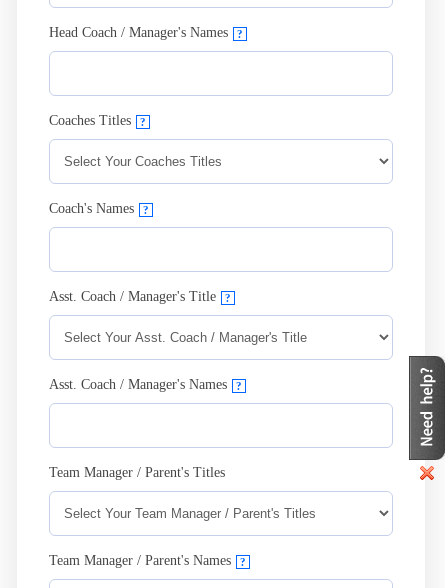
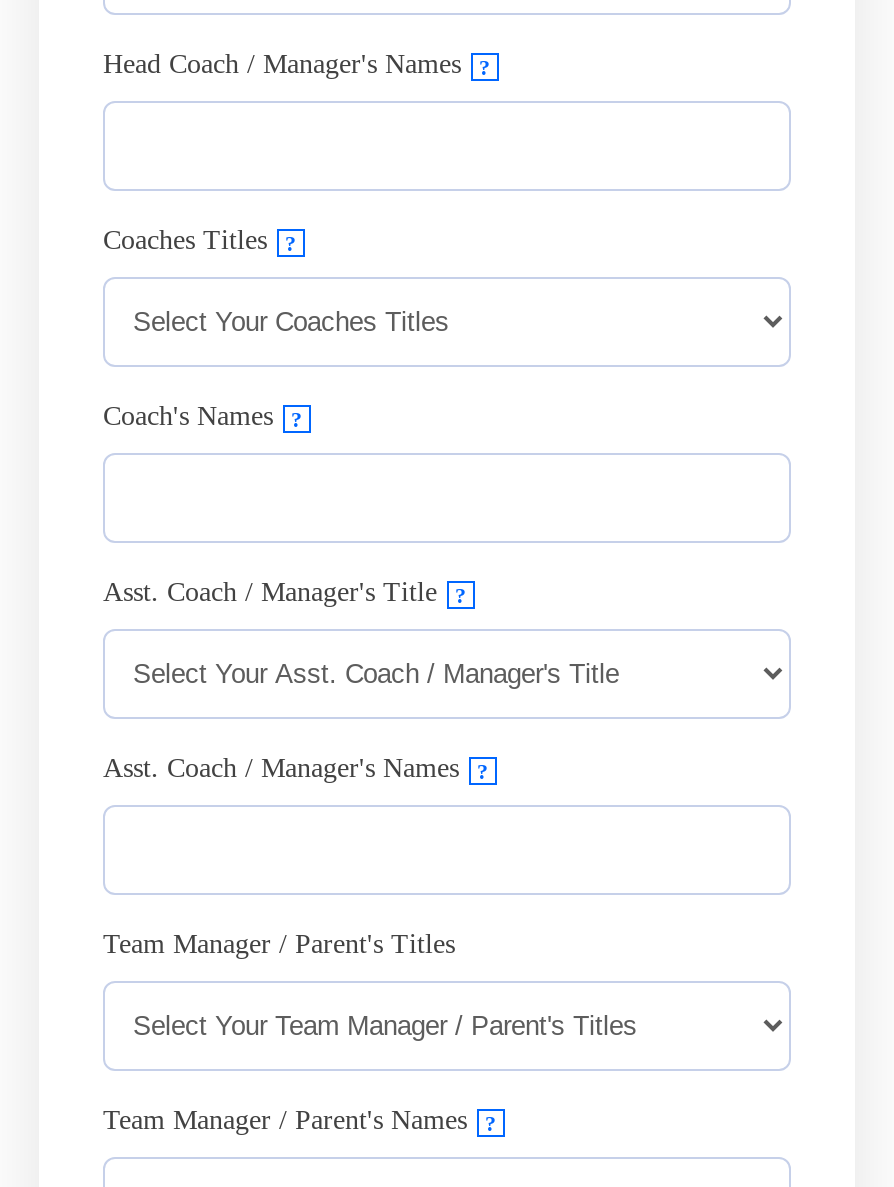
[408,355,442,481] [image] -> none

